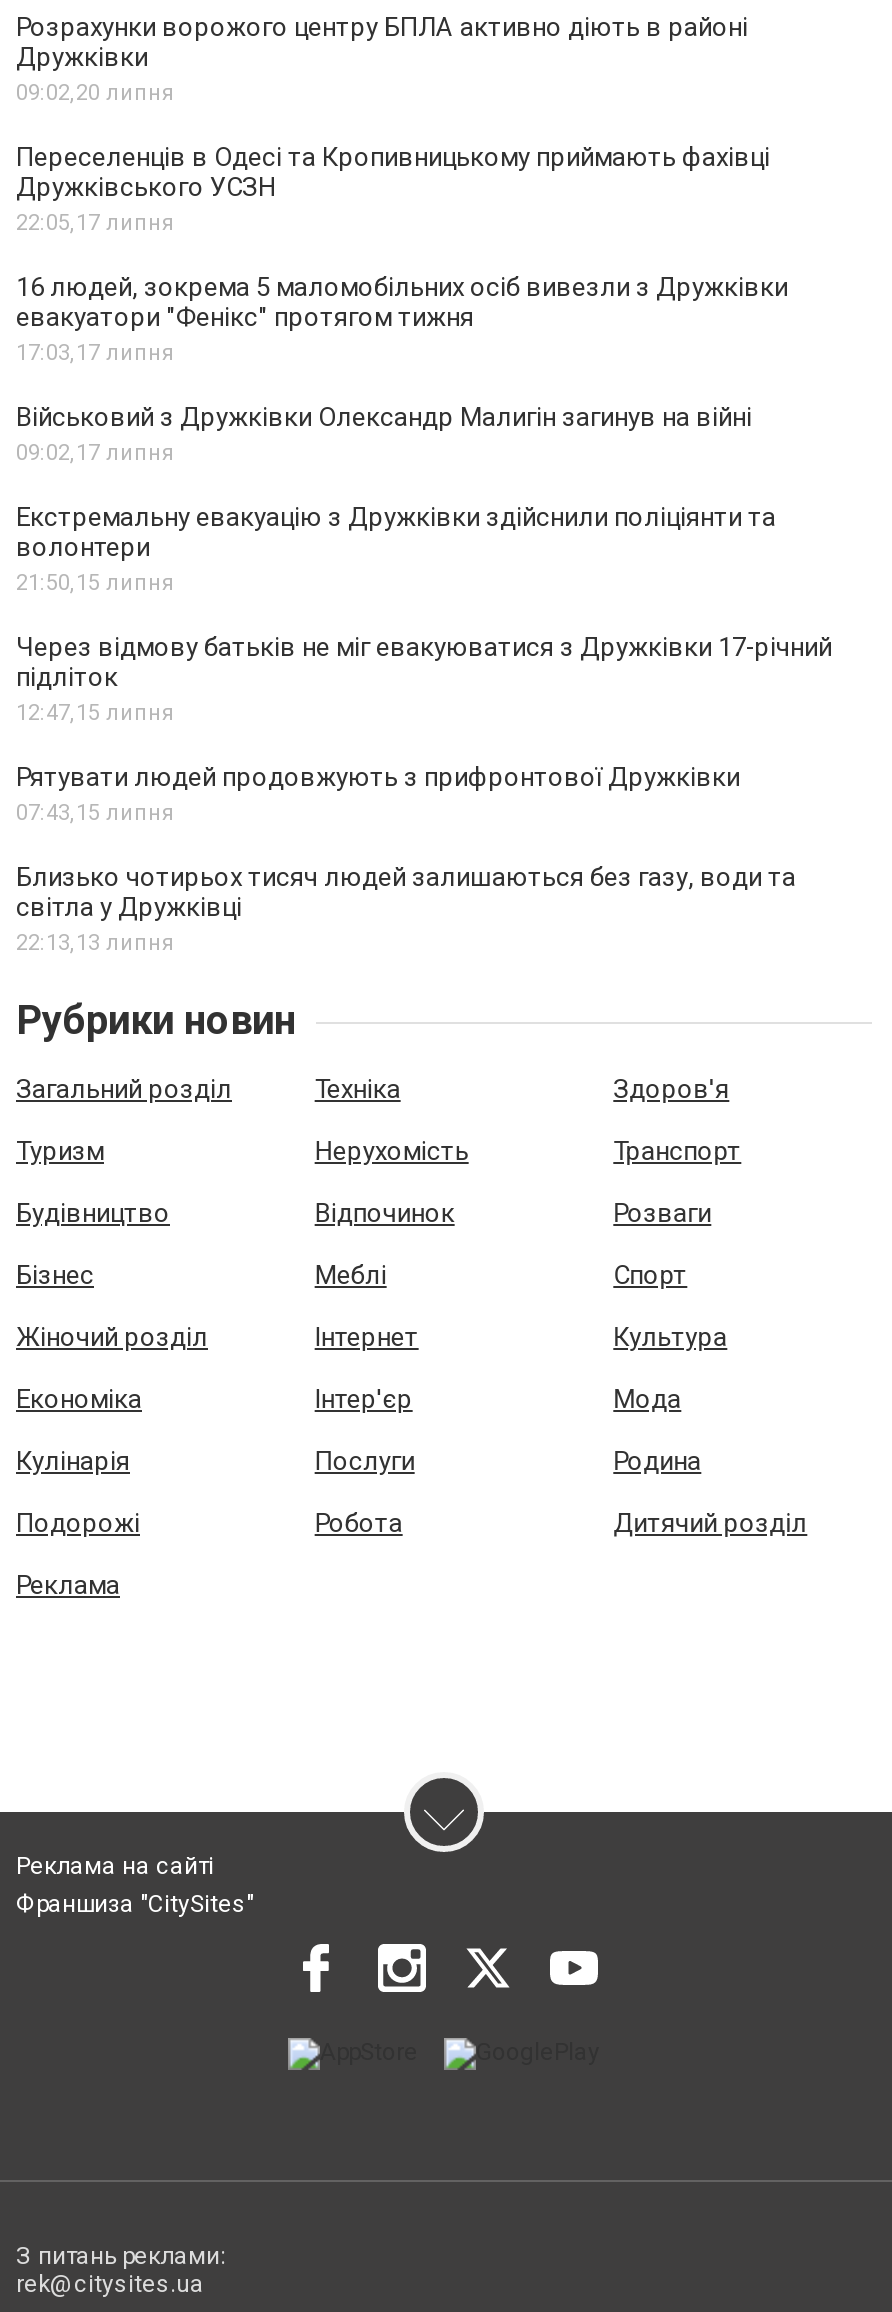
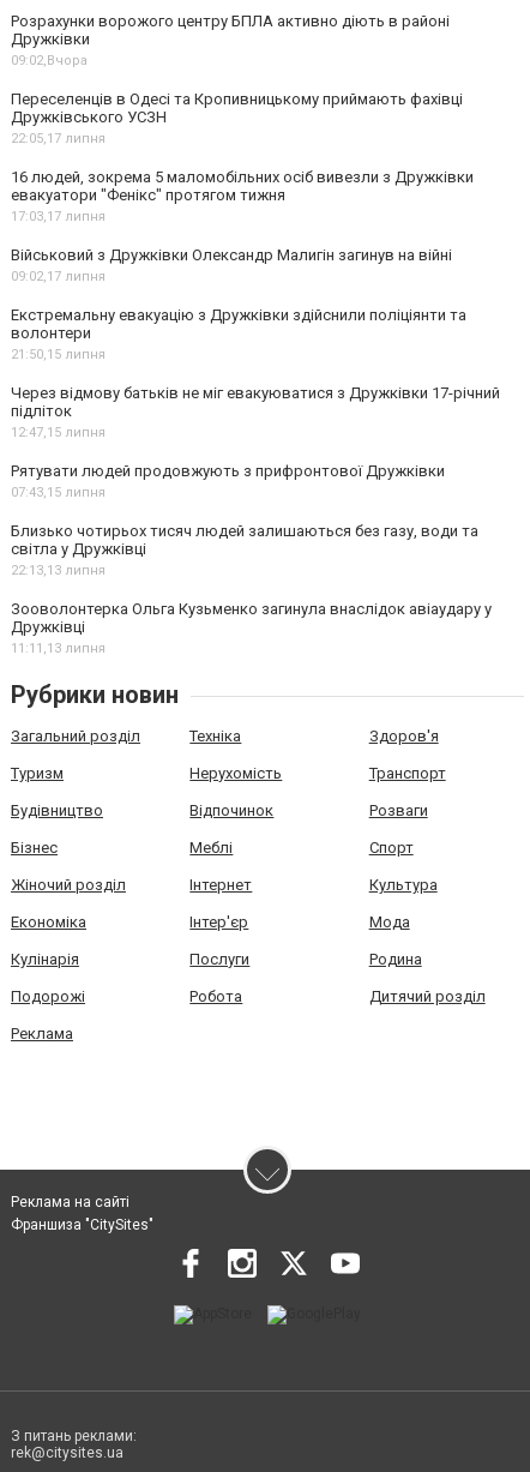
[16,80,174,106] 09:02,20 липня -> [11,53,88,68] 09:02,Вчора
none -> [11,600,492,656] Зооволонтерка Ольга Кузьменко загинула внаслідок авіаудару у | Дружківці | 11:11, 13 липня

